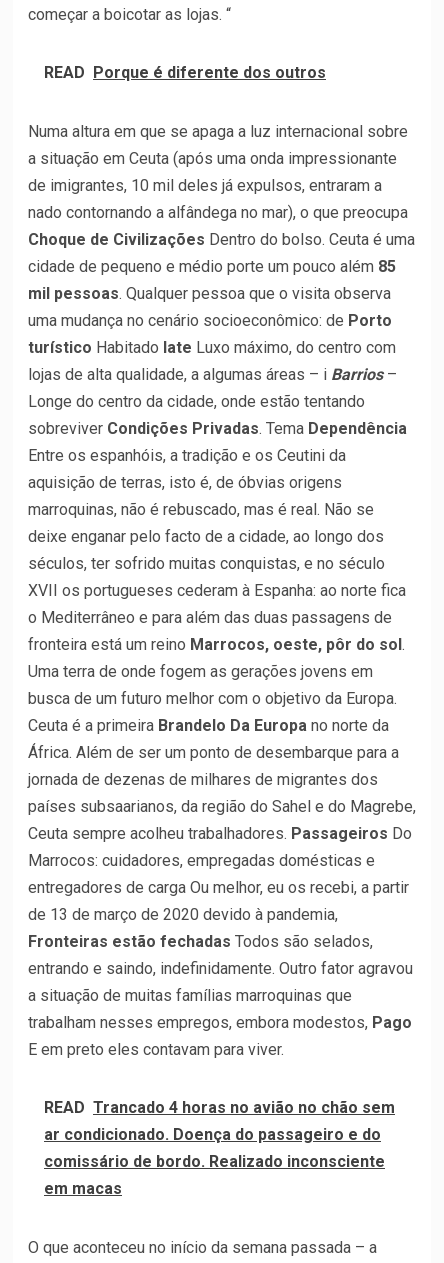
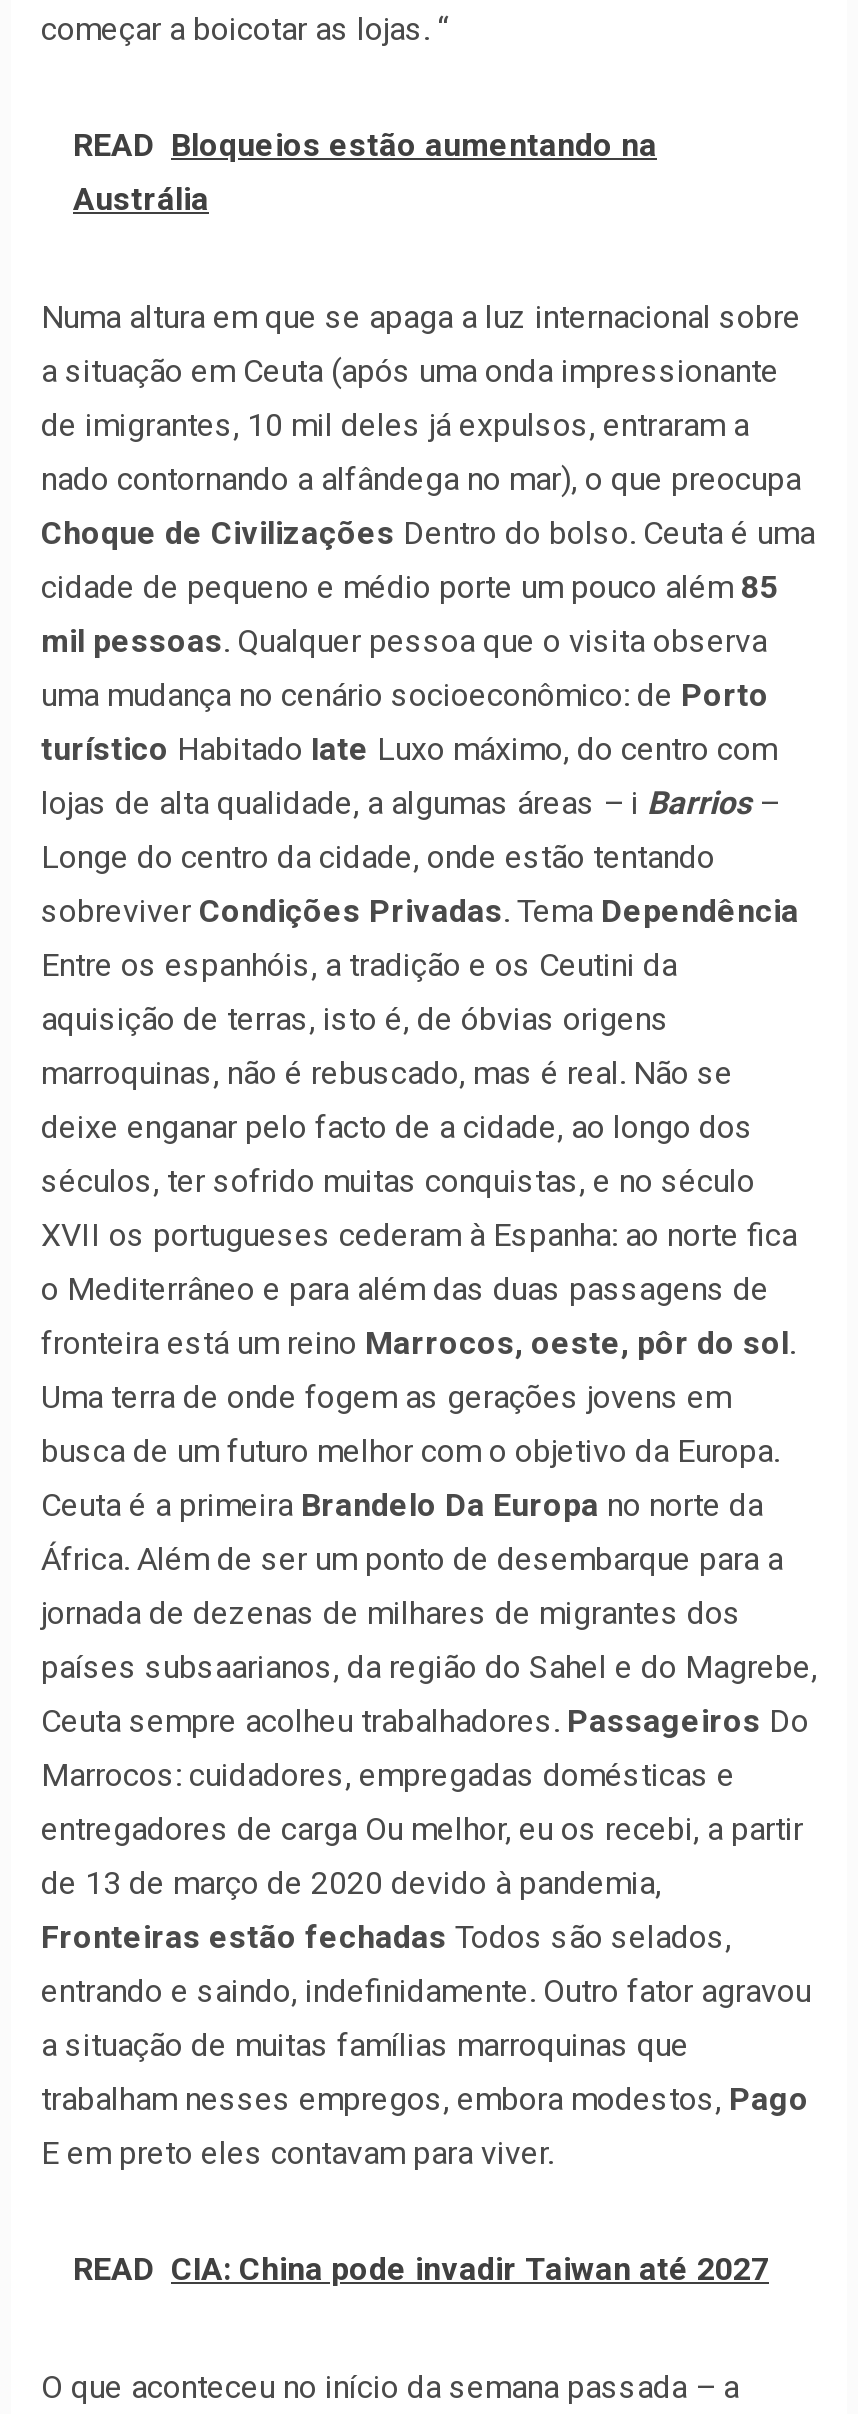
[44,63,326,82] READ Porque é diferente dos outros -> [73,125,657,217] READ Bloqueios estão aumentando na | Austrália
moved [28,122,416,1059] -> [41,297,817,2171]: Numa altura em que se apaga a luz internacional sobre | a situação em Ceuta (após uma onda impressionante | de imigrantes, 10 mil deles já expulsos, entraram a | ... | trabalham nesses empregos, embora modestos, Pago | E em preto eles contavam para viver.
[44,1098,395,1198] READ Trancado 4 horas no avião no chão sem | ar condicionado. Doença do passageiro e do | comissário de bordo. Realizado inconsciente | em macas -> [73,2249,769,2287] READ CIA: China pode invadir Taiwan até 2027

